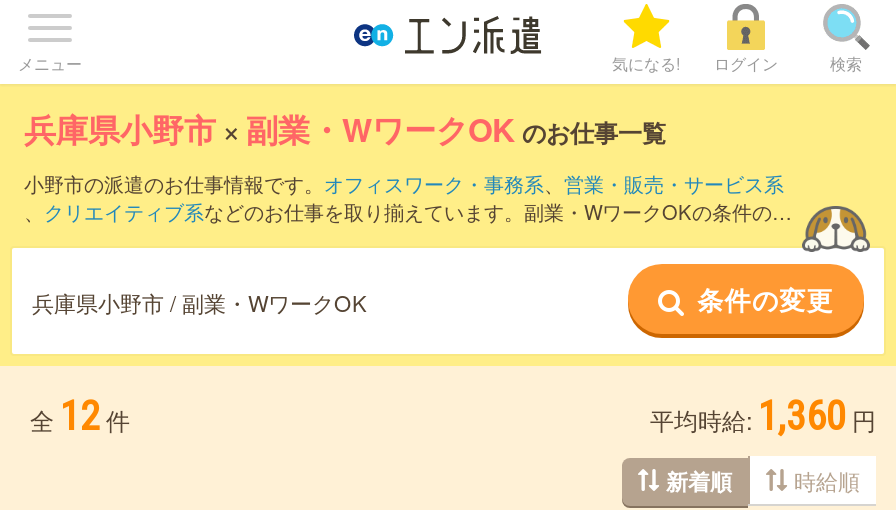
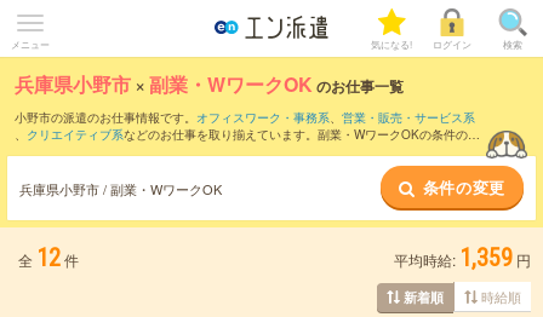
[650,392,876,440] 平均時給: 1,360 円 -> [394,243,531,272] 平均時給: 1,359 円

